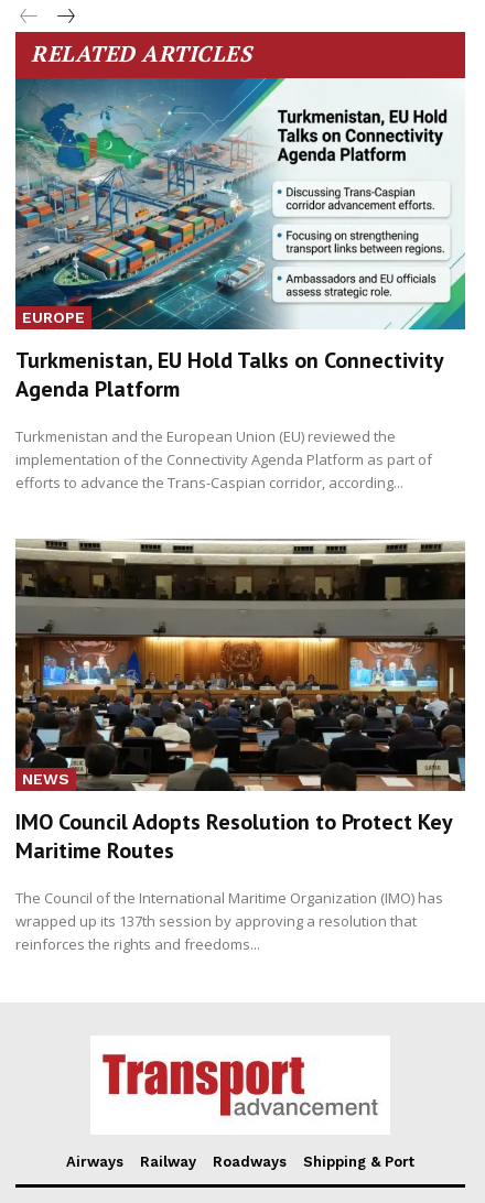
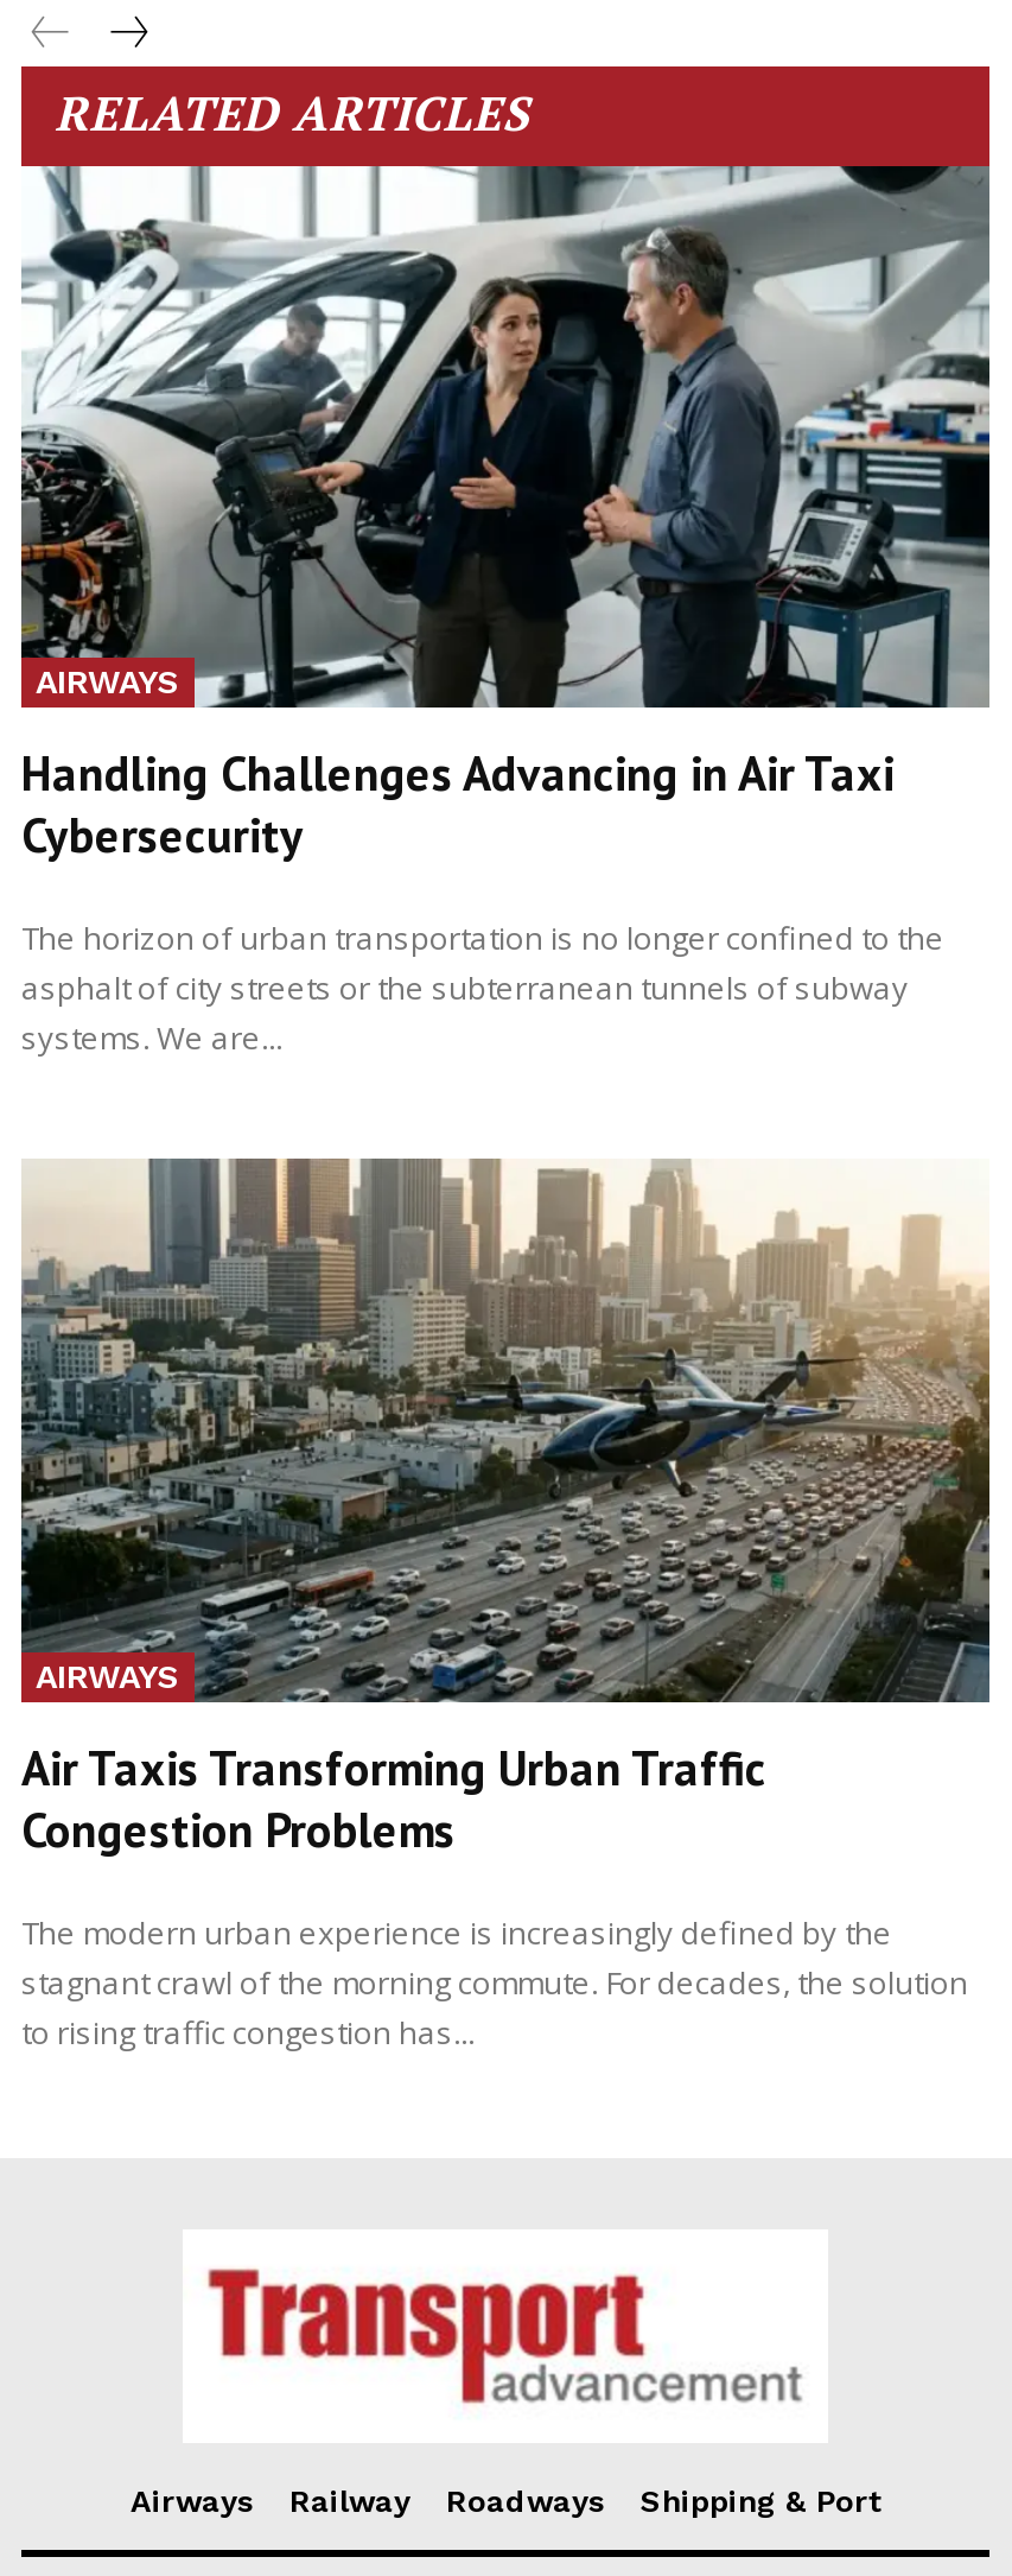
[14,77,466,330] [image] | EUROPE -> [19,164,992,710] [image] | AIRWAYS
[15,346,444,404] Turkmenistan, EU Hold Talks on Connectivity | Agenda Platform -> [21,744,895,867] Handling Challenges Advancing in Air Taxi | Cybersecurity
[15,427,432,493] Turkmenistan and the European Union (EU) reviewed the | implementation of the Connectivity Agenda Platform as part of | efforts to advance the Trans-Caspian corridor, according... -> [21,917,944,1060] The horizon of urban transportation is no longer confined to the | asphalt of city streets or the subterranean tunnels of subway | systems. We are...
[14,539,466,792] [image] | NEWS -> [19,1156,992,1705] [image] | AIRWAYS
[15,807,453,865] IMO Council Adopts Resolution to Protect Key | Maritime Routes -> [21,1737,766,1861] Air Taxis Transforming Urban Traffic | Congestion Problems
[15,888,443,954] The Council of the International Maritime Organization (IMO) has | wrapped up its 137th session by approving a resolution that | reinforces the rights and freedoms... -> [21,1911,968,2053] The modern urban experience is increasingly defined by the | stagnant crawl of the morning commute. For decades, the solution | to rising traffic congestion has...

